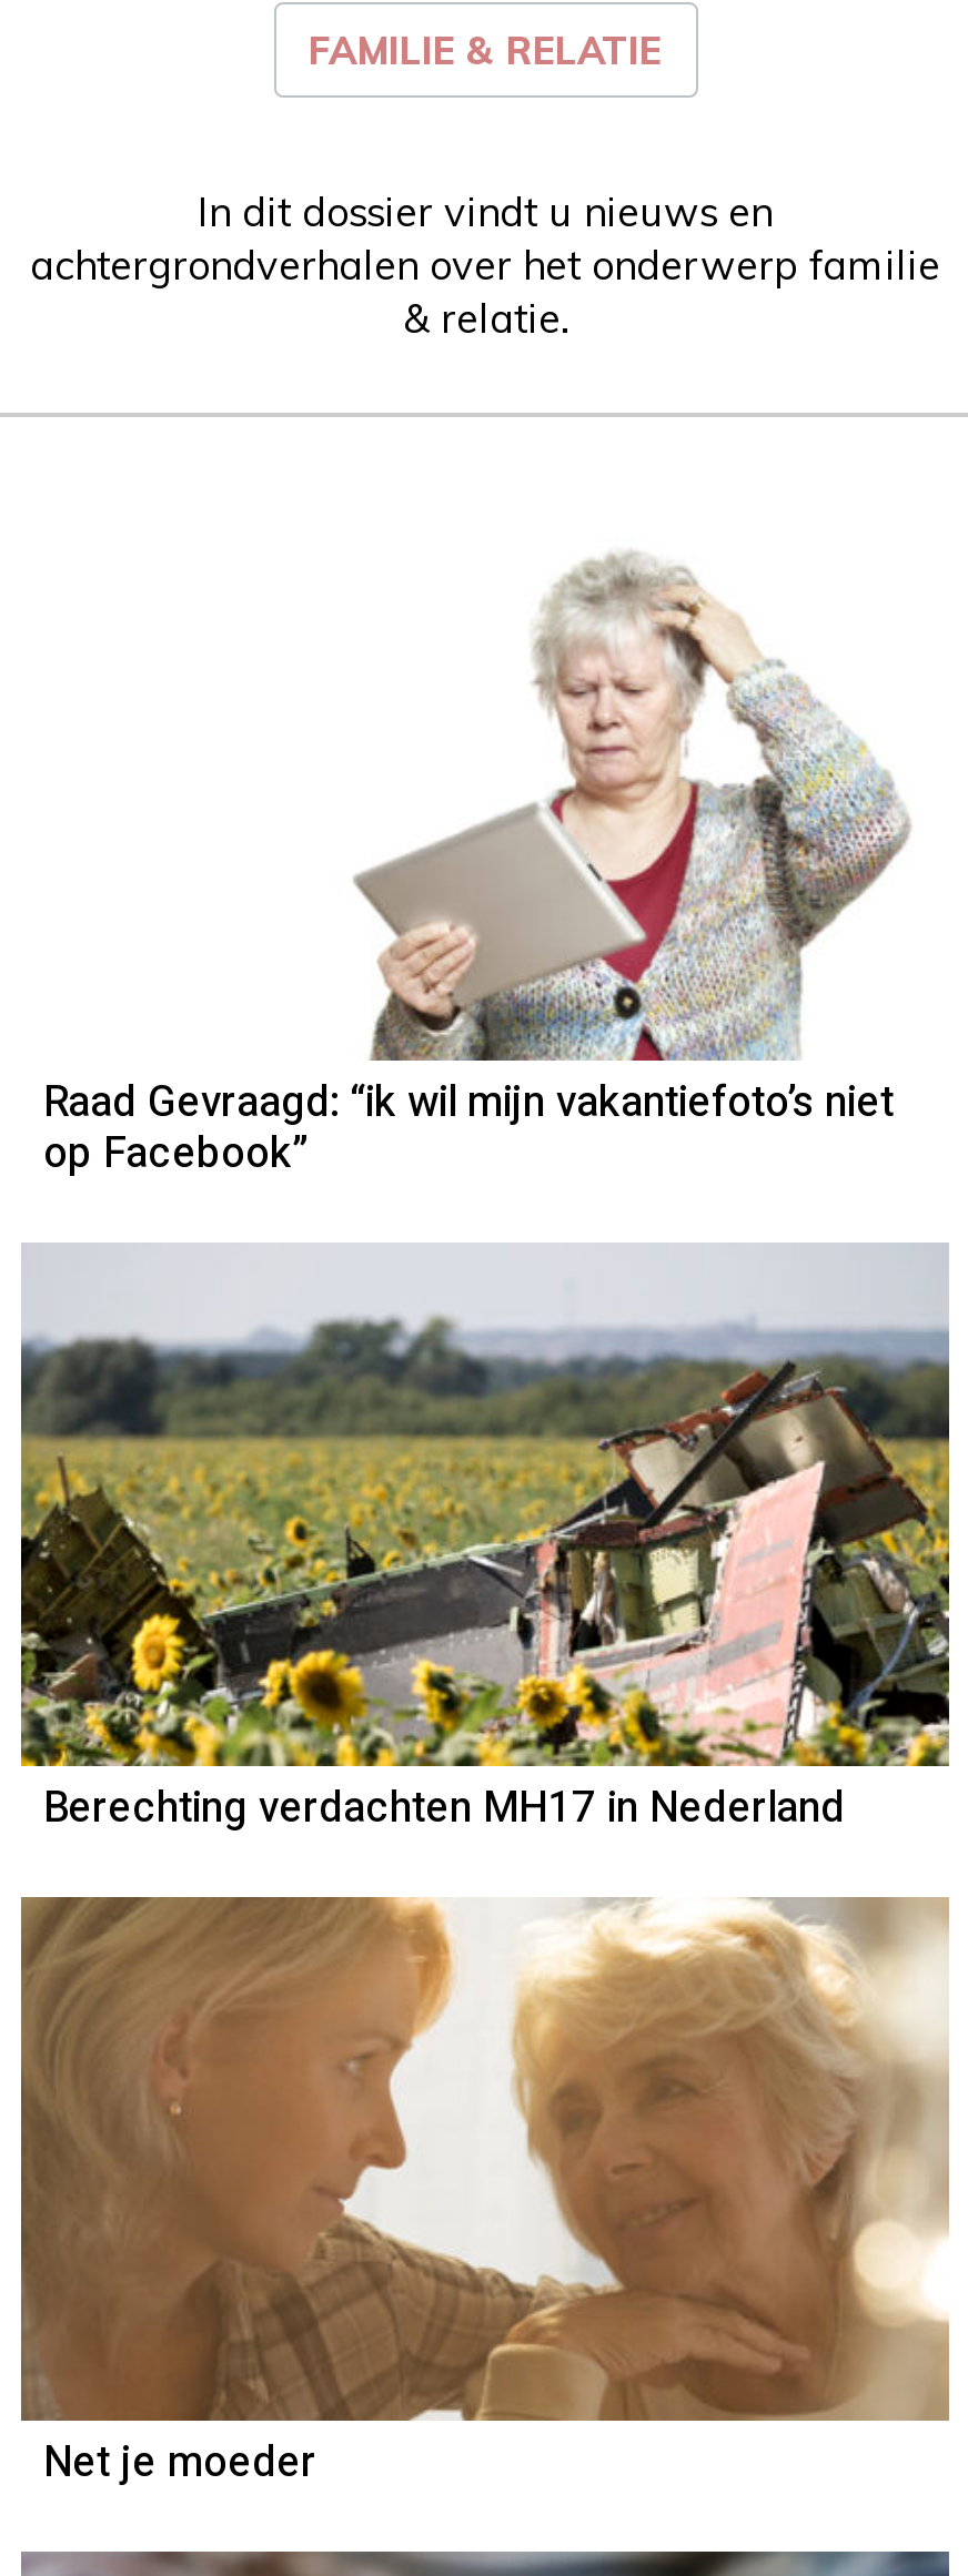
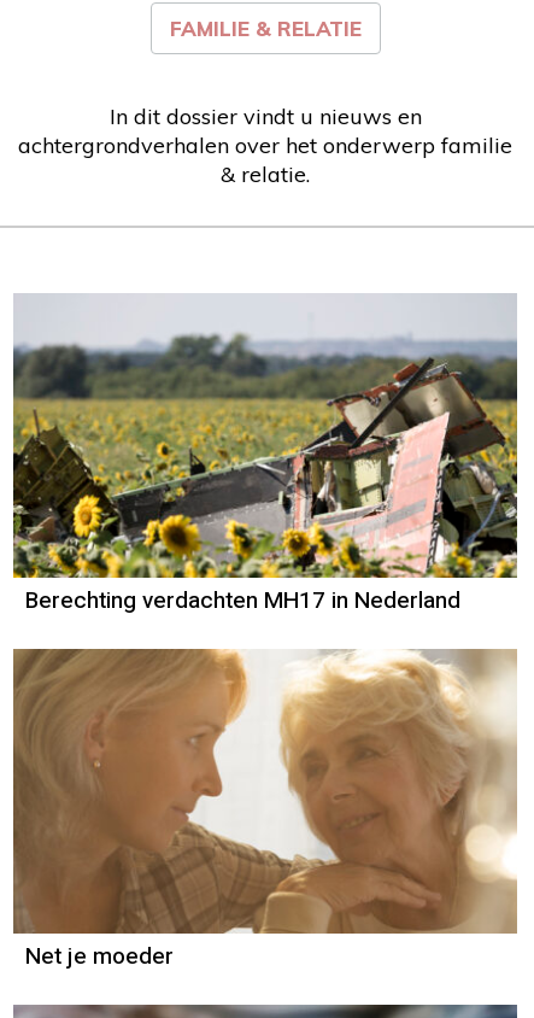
[43,555,911,1185] [image] | Raad Gevraagd: “ik wil mijn vakantiefoto’s niet | op Facebook” -> none

